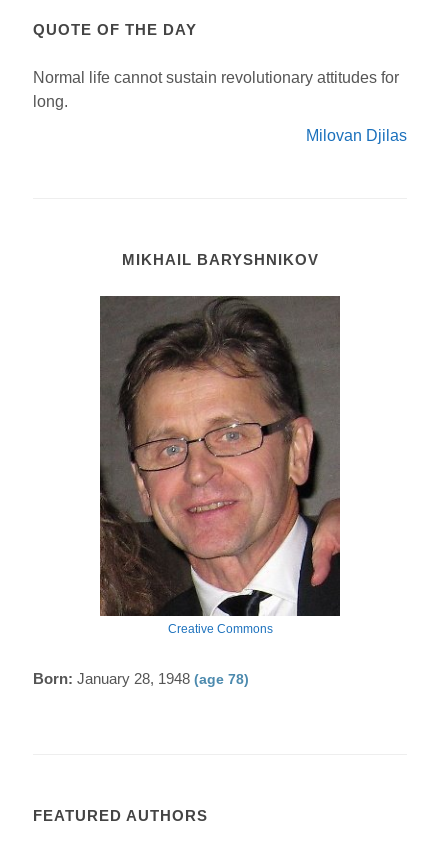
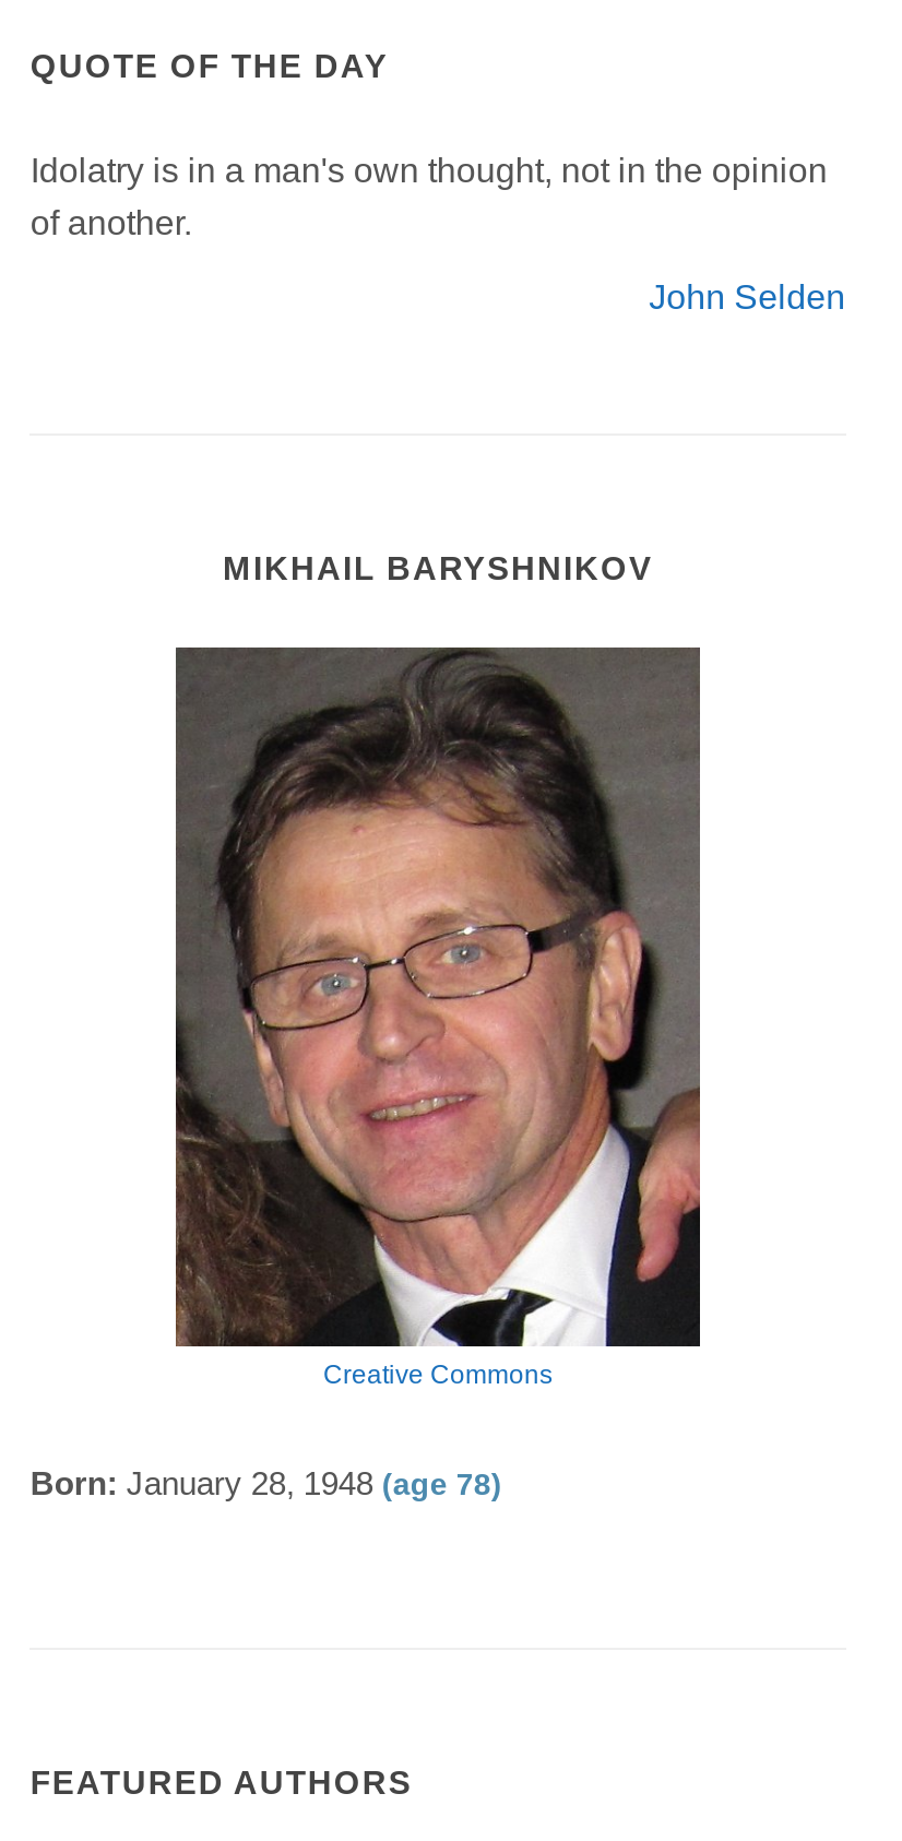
[33,69,399,110] Normal life cannot sustain revolutionary attitudes for | long. -> [30,151,828,240] Idolatry is in a man's own thought, not in the opinion | of another.
[306,127,407,144] Milovan Djilas -> [649,278,845,315] John Selden

